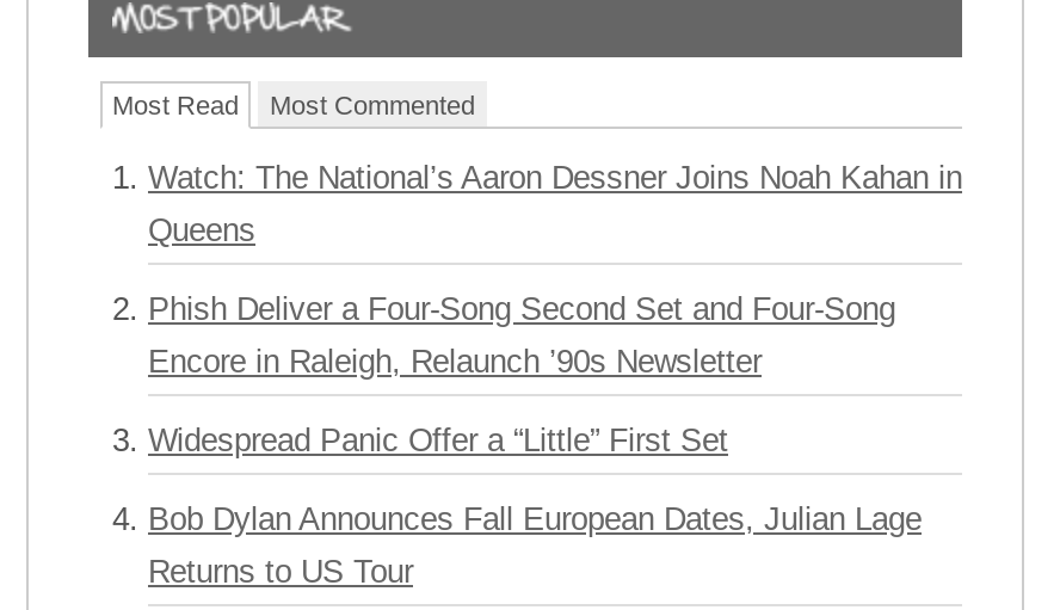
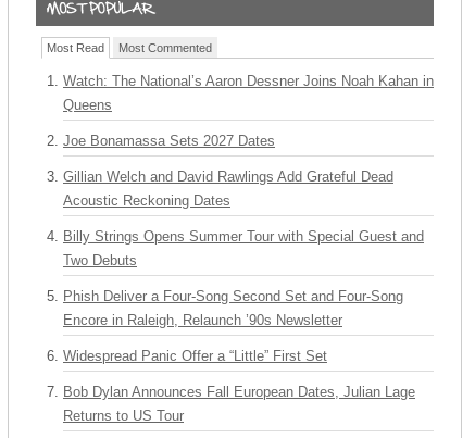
none -> [63,133,424,269] Joe Bonamassa Sets 2027 Dates | Gillian Welch and David Rawlings Add Grateful Dead | Acoustic Reckoning Dates | Billy Strings Opens Summer Tour with Special Guest and | Two Debuts

